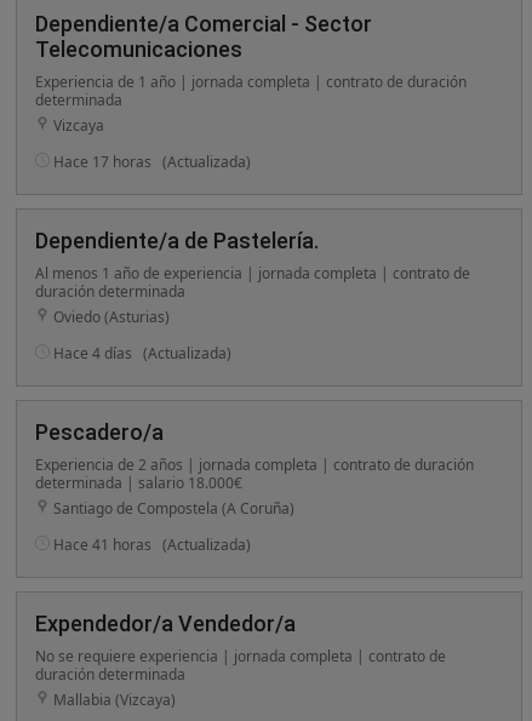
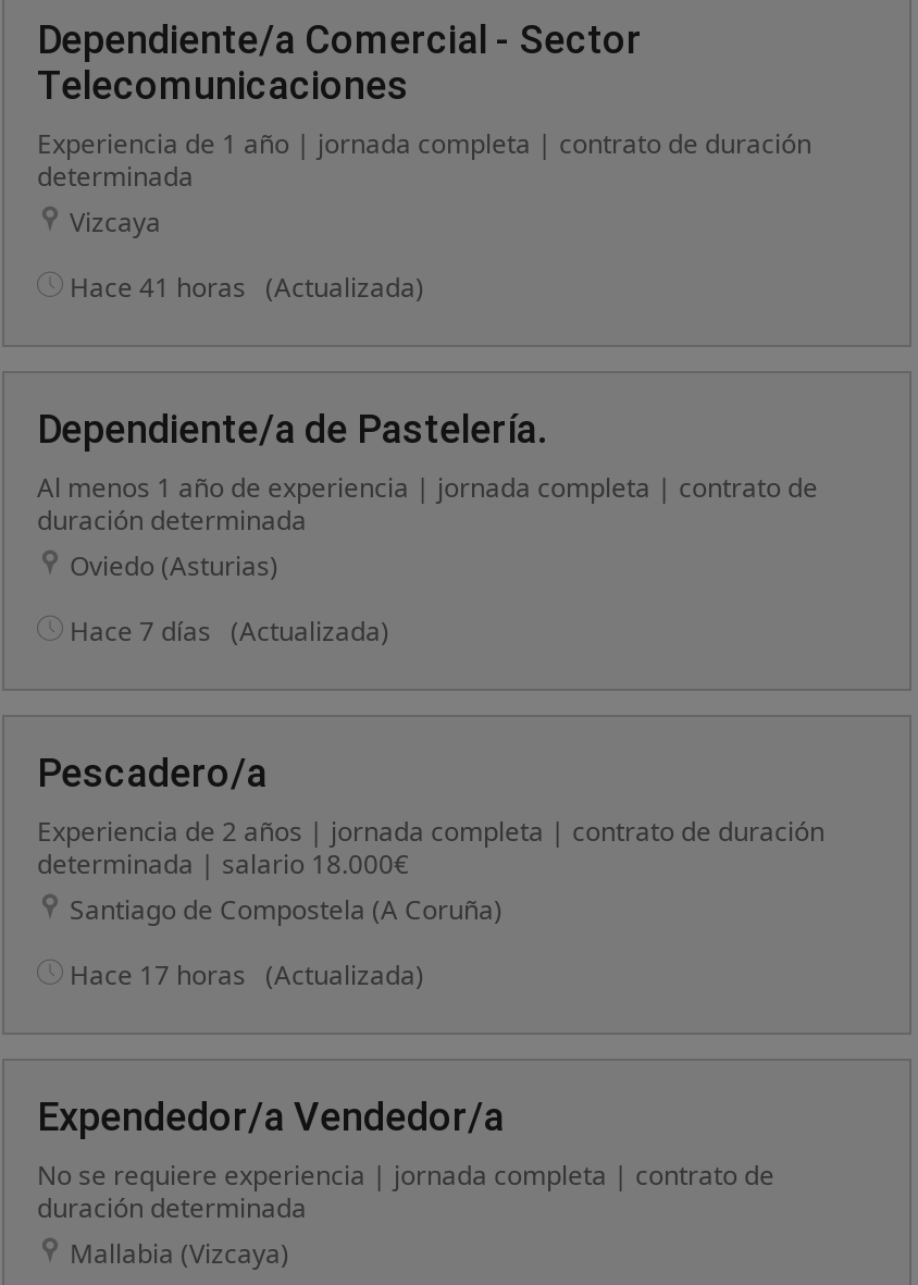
moved [53,151,251,172] -> [70,956,424,993]: Hace 17 horas (Actualizada)
[53,343,231,364] Hace 4 días (Actualizada) -> [70,613,389,650] Hace 7 días (Actualizada)
moved [53,534,251,555] -> [70,269,424,306]: Hace 41 horas (Actualizada)

